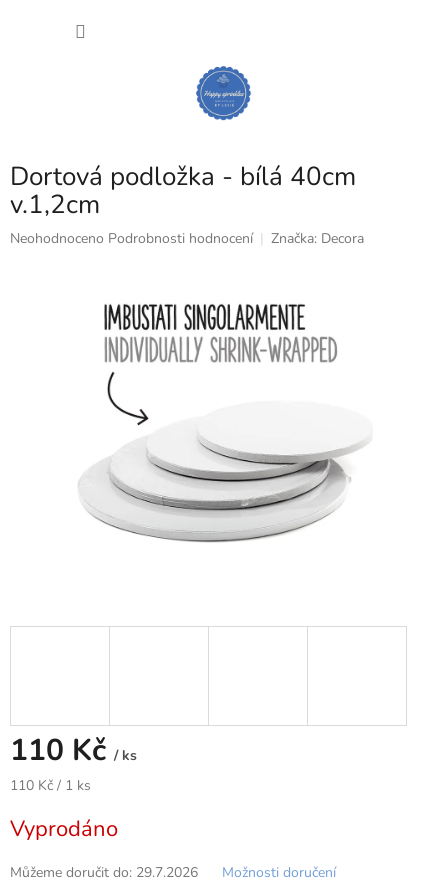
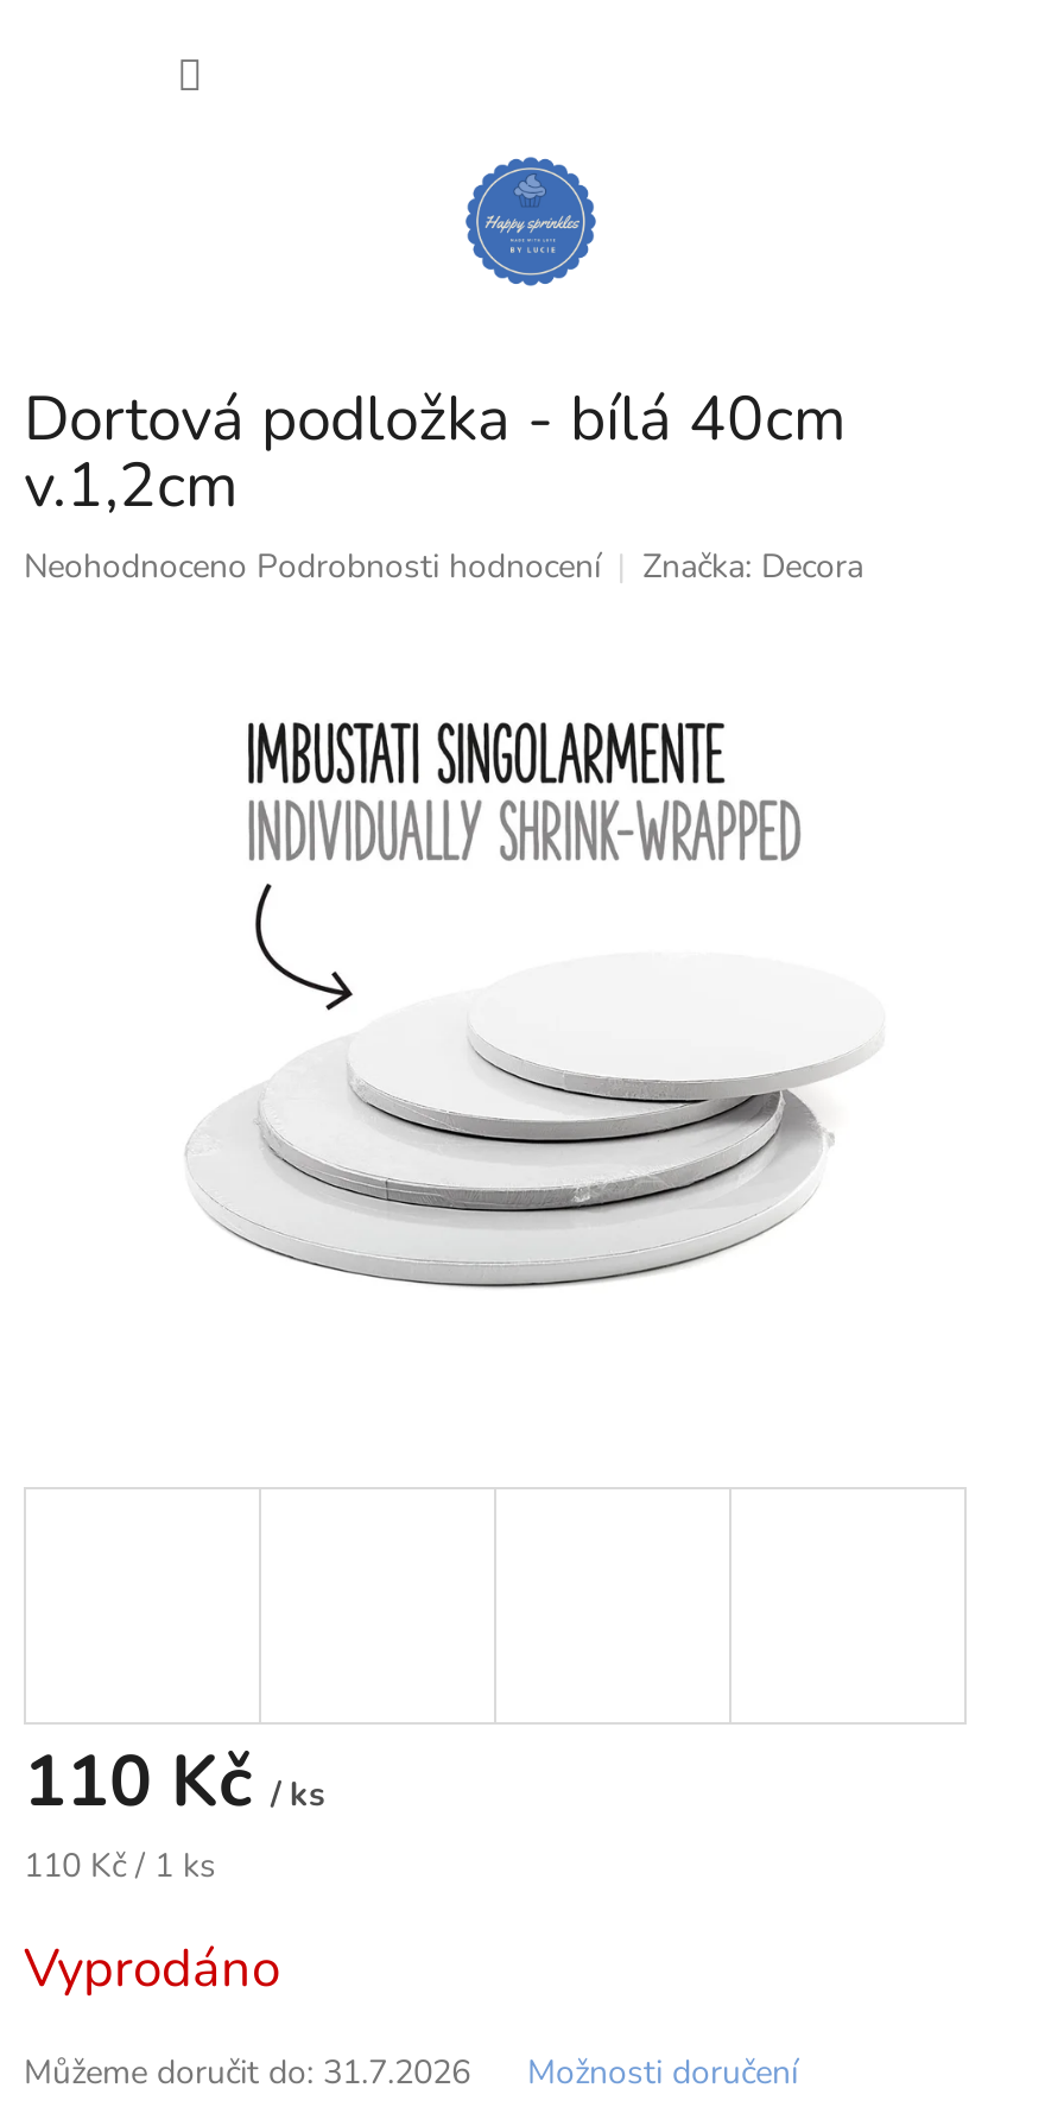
[10,863,198,882] Můžeme doručit do: 29.7.2026 -> [24,2051,470,2096] Můžeme doručit do: 31.7.2026

